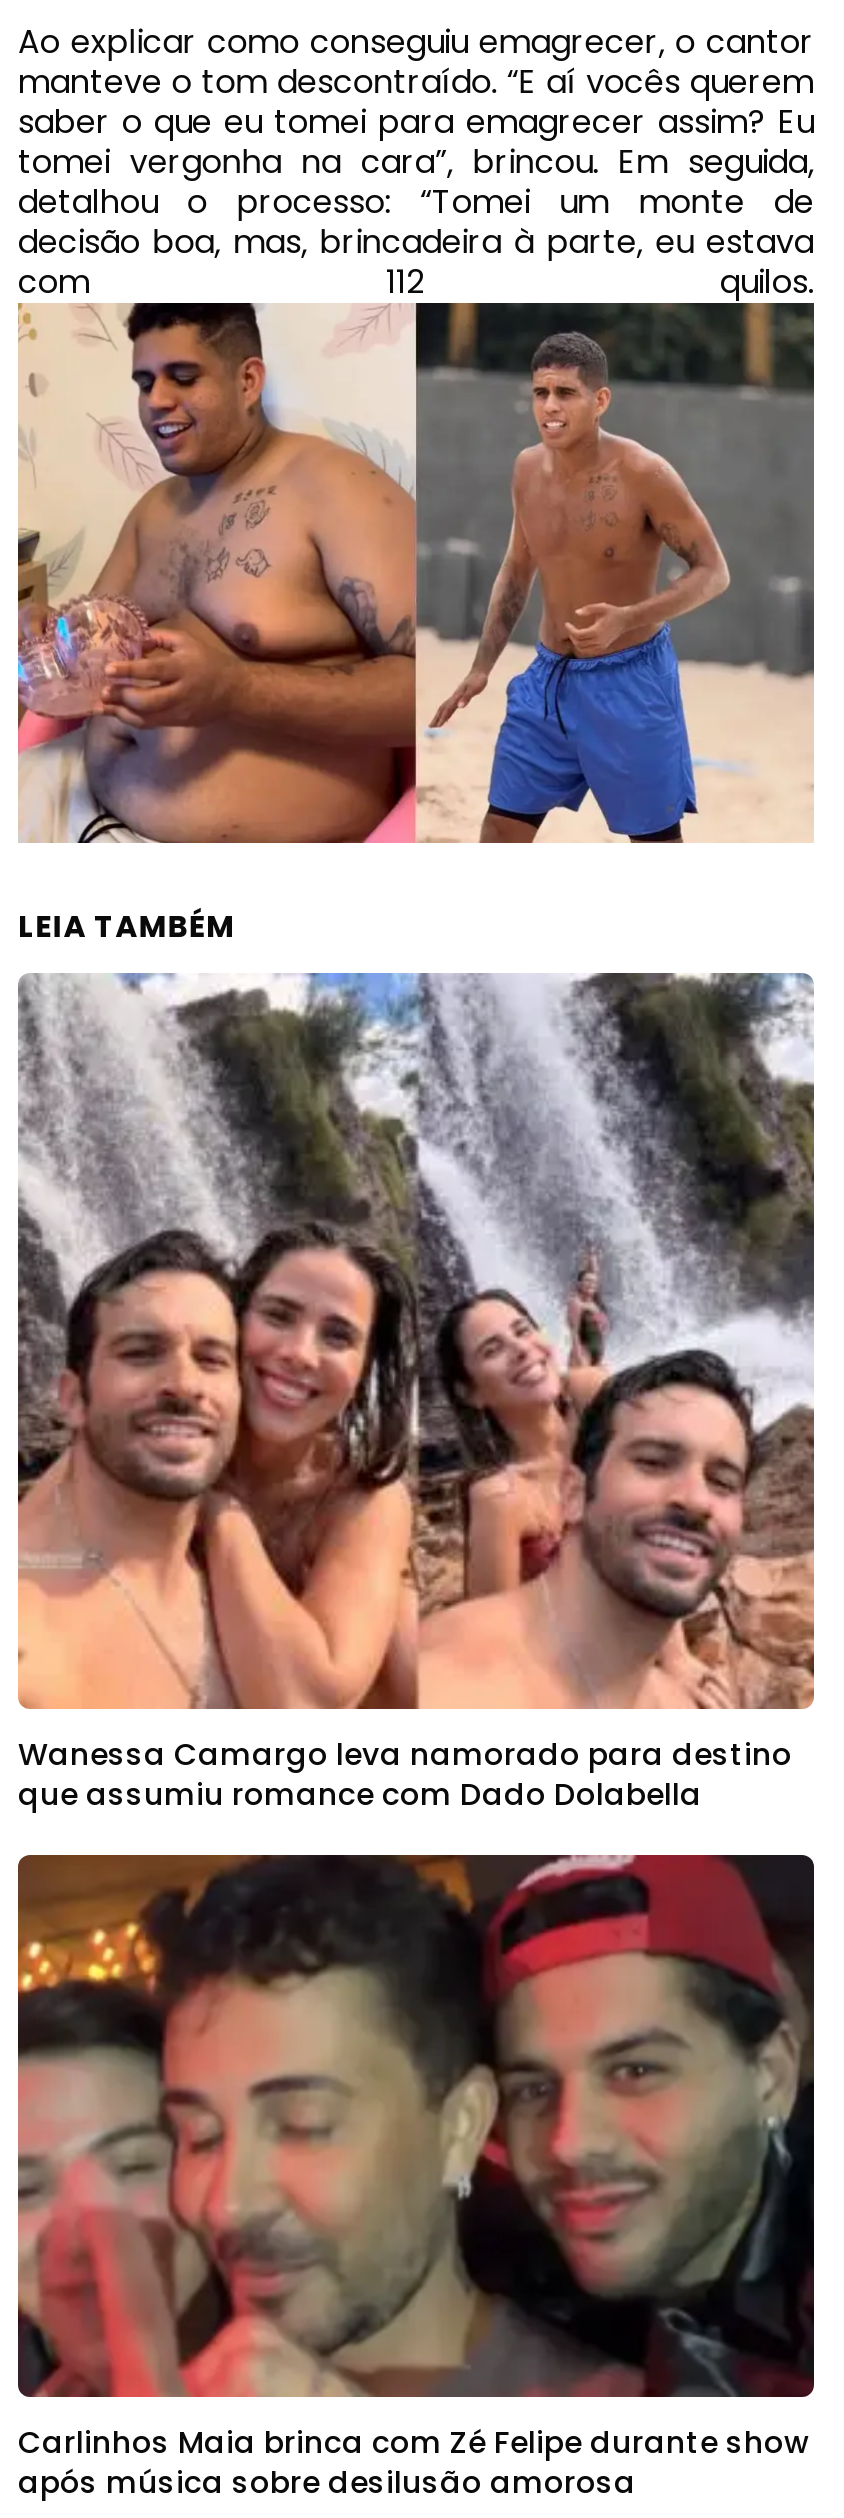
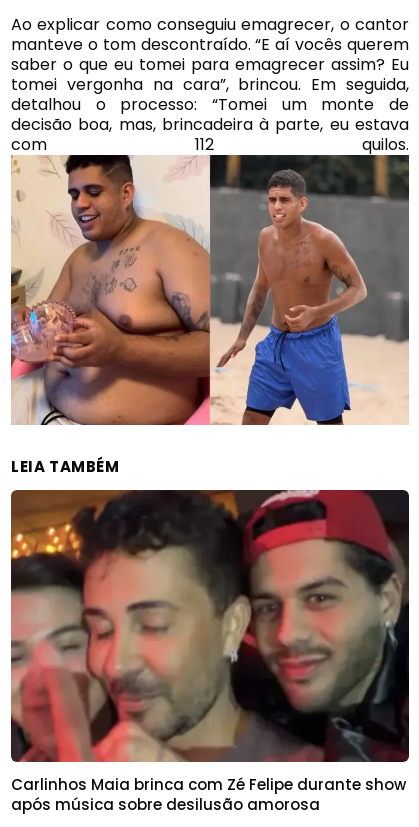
[16,971,816,1815] [image] | Wanessa Camargo leva namorado para destino | que assumiu romance com Dado Dolabella -> none

